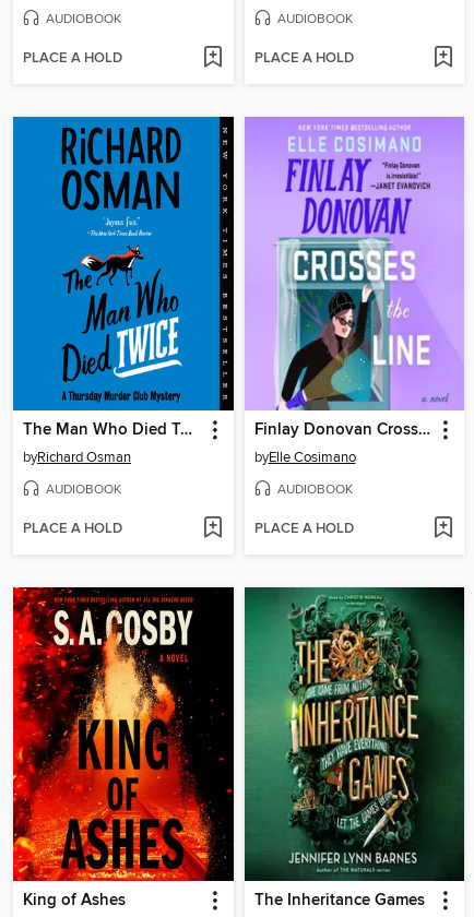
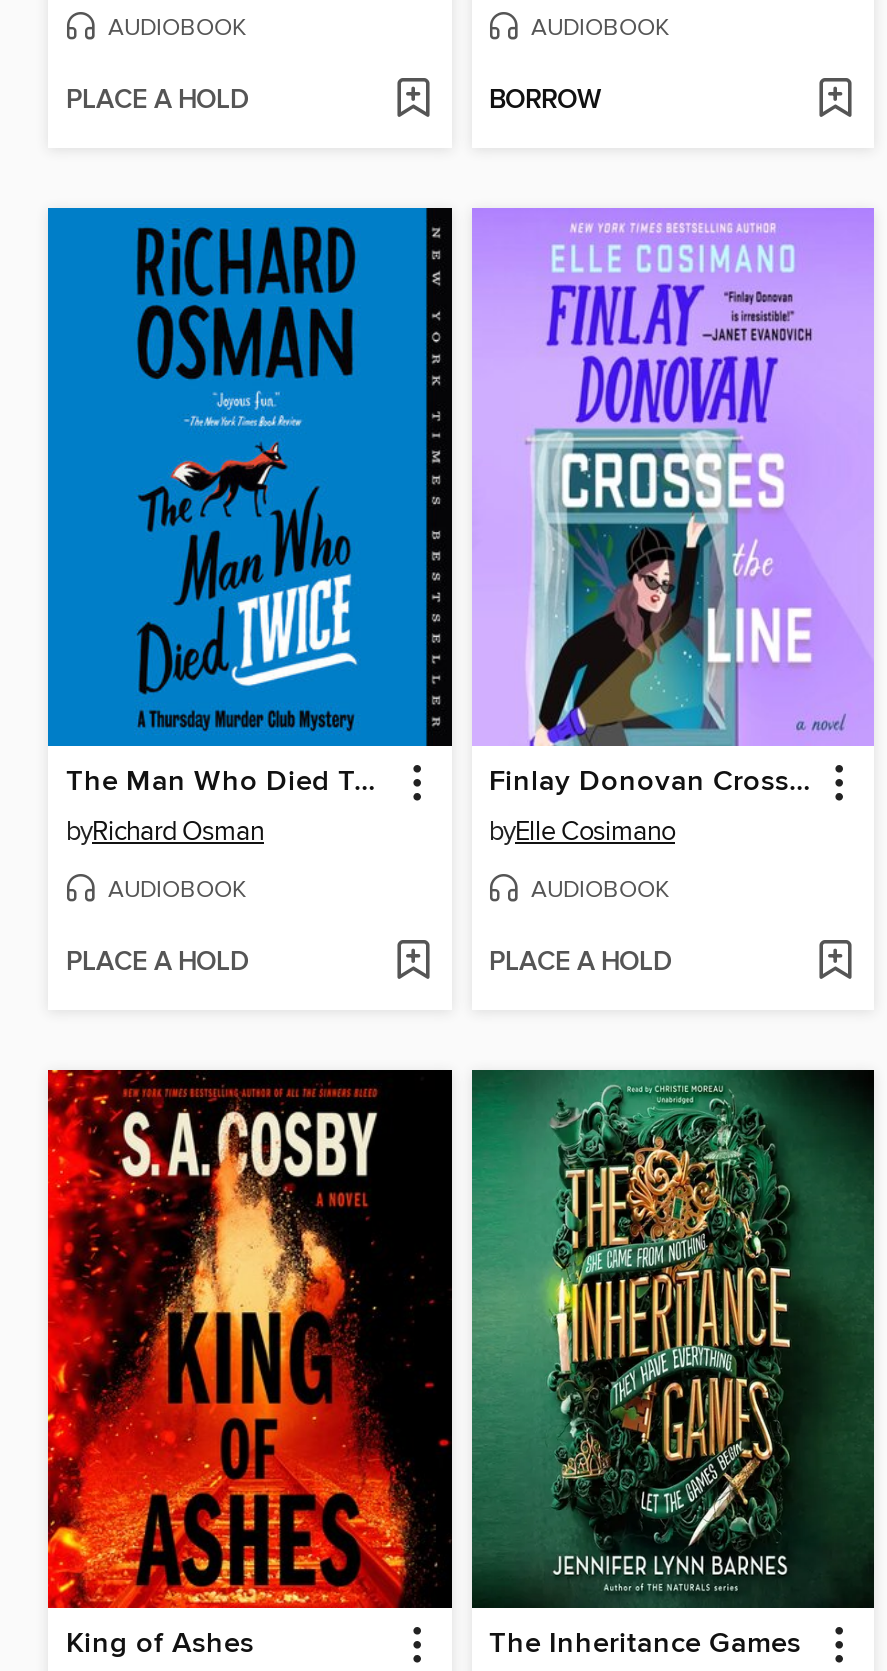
[254,49,353,68] PLACE A HOLD -> [489,84,601,118] BORROW

